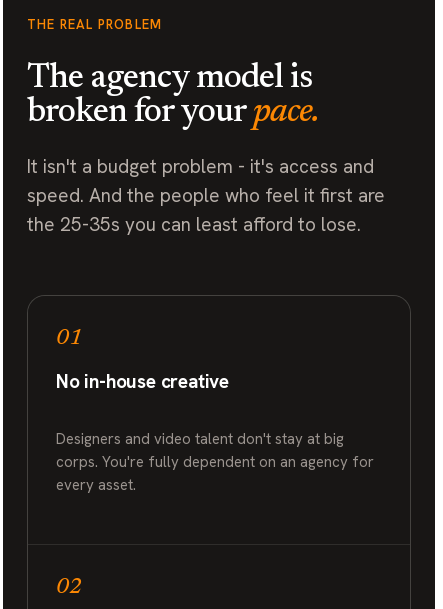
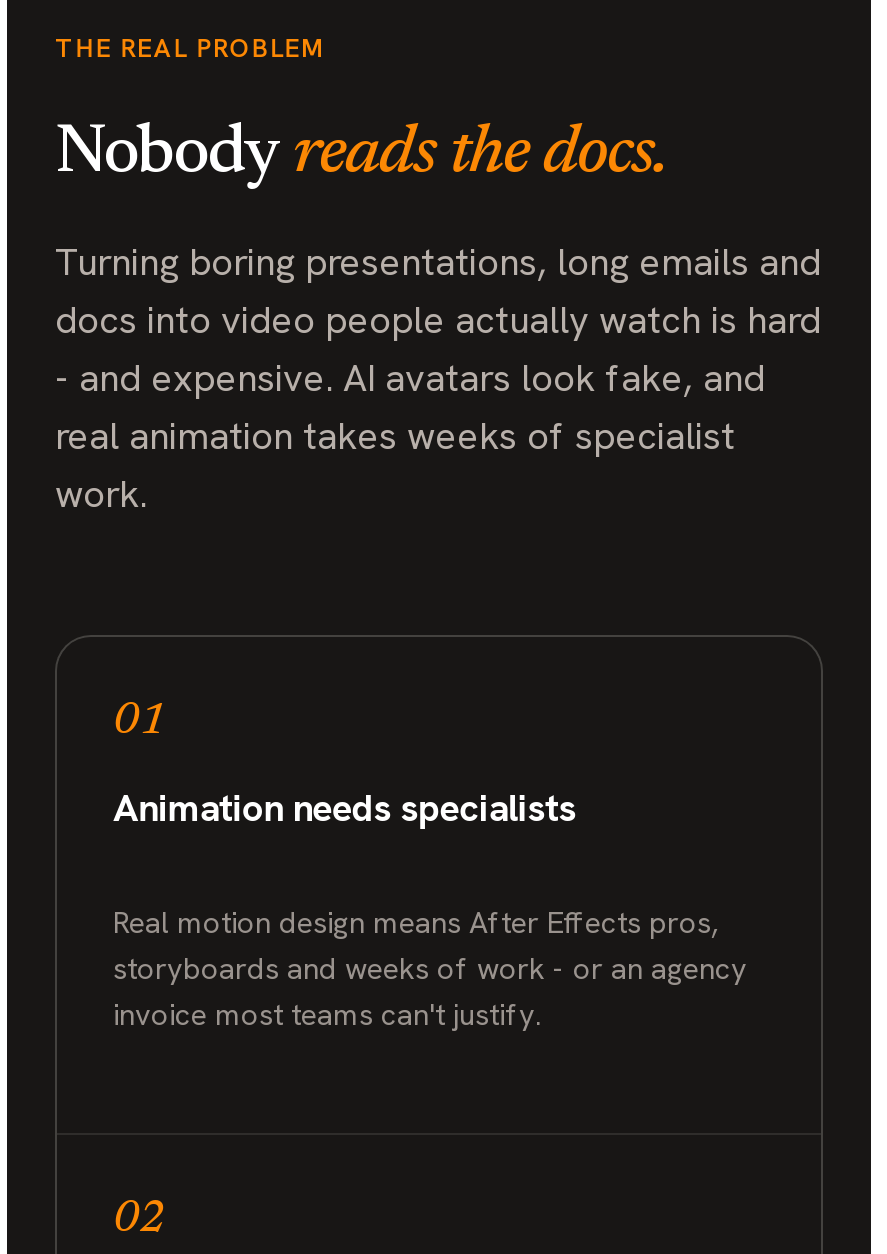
[27,62,319,130] The agency model is | broken for your pace. -> [55,120,667,188] Nobody reads the docs.
[27,154,385,237] It isn't a budget problem - it's access and | speed. And the people who feel it first are | the 25-35s you can least afford to lose. -> [55,236,821,518] Turning boring presentations, long emails and | docs into video people actually watch is hard | - and expensive. AI avatars look fake, and | real animation takes weeks of specialist | work.
[56,369,229,394] No in-house creative -> [113,782,576,832] Animation needs specialists
[56,429,374,495] Designers and video talent don't stay at big | corps. You're fully dependent on an agency for | every asset. -> [113,902,747,1034] Real motion design means After Effects pros, | storyboards and weeks of work - or an agency | invoice most teams can't justify.

